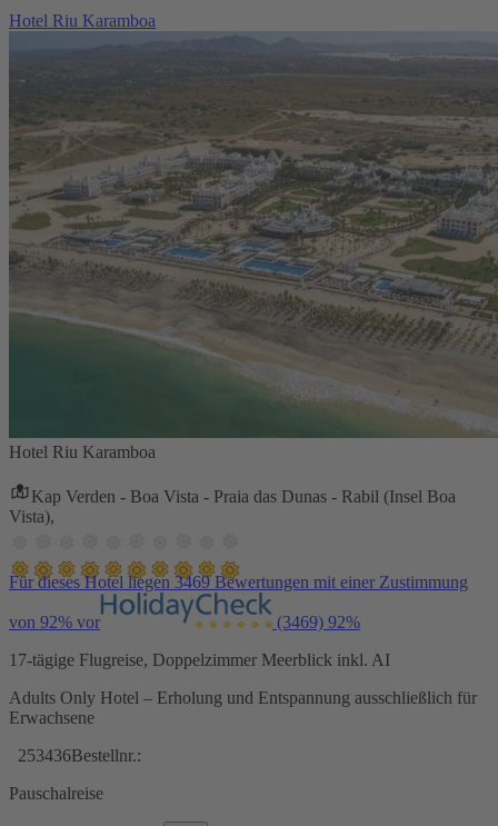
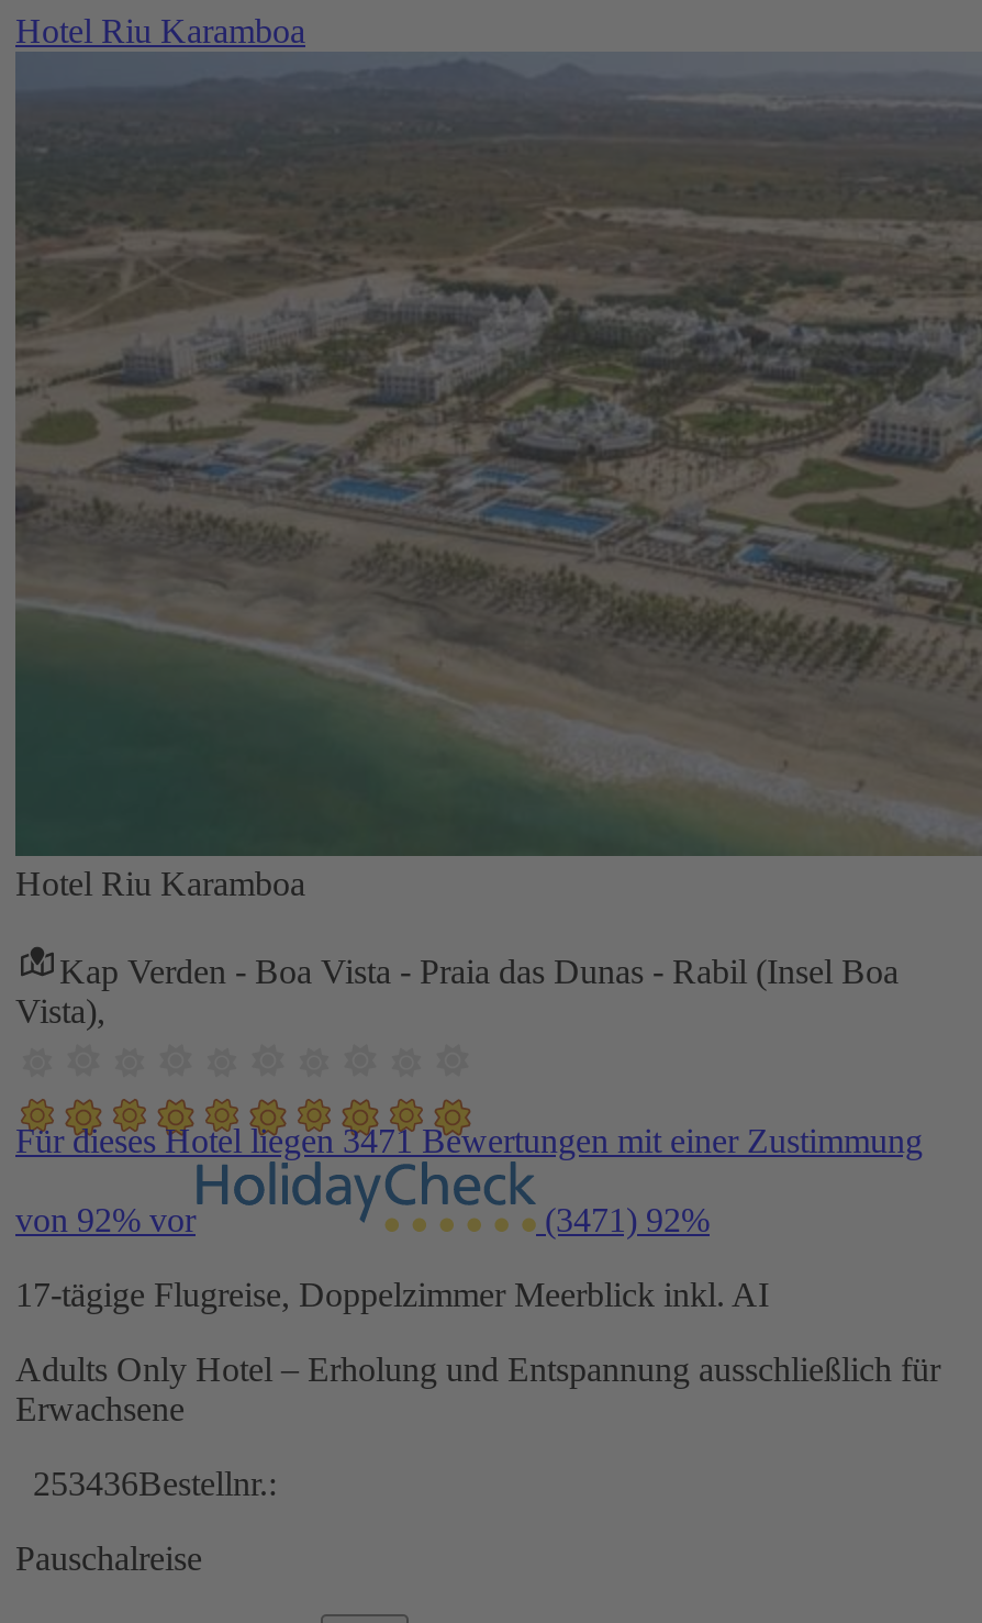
[9,572,468,591] Für dieses Hotel liegen 3469 Bewertungen mit einer Zustimmung -> [15,1121,923,1158] Für dieses Hotel liegen 3471 Bewertungen mit einer Zustimmung
[272,612,360,631] (3469) 92% -> [536,1200,710,1237] (3471) 92%

